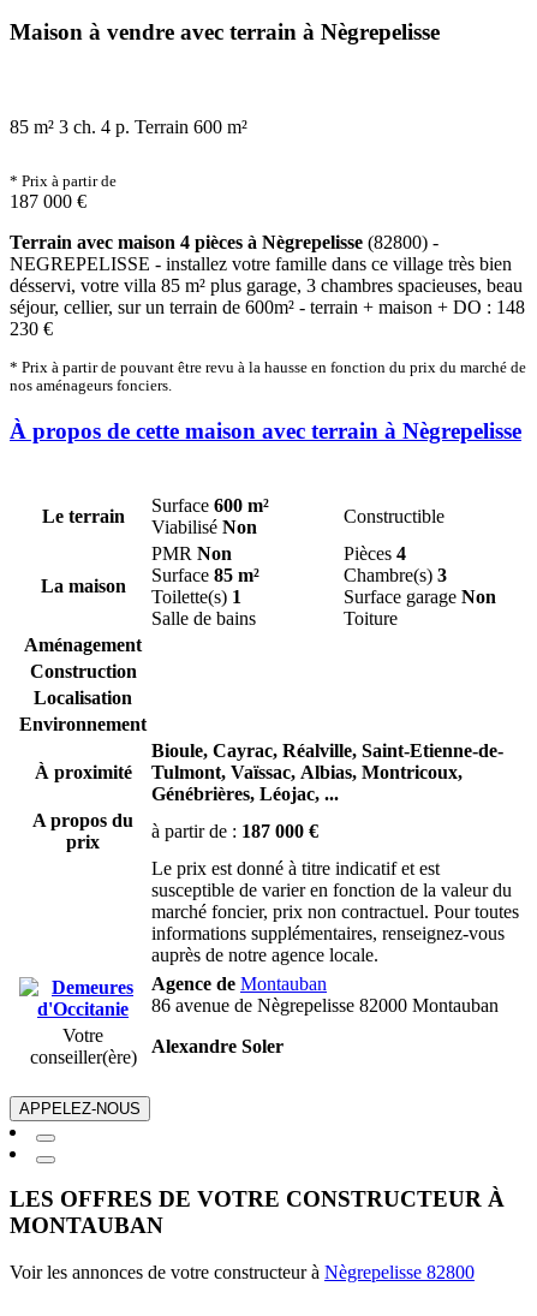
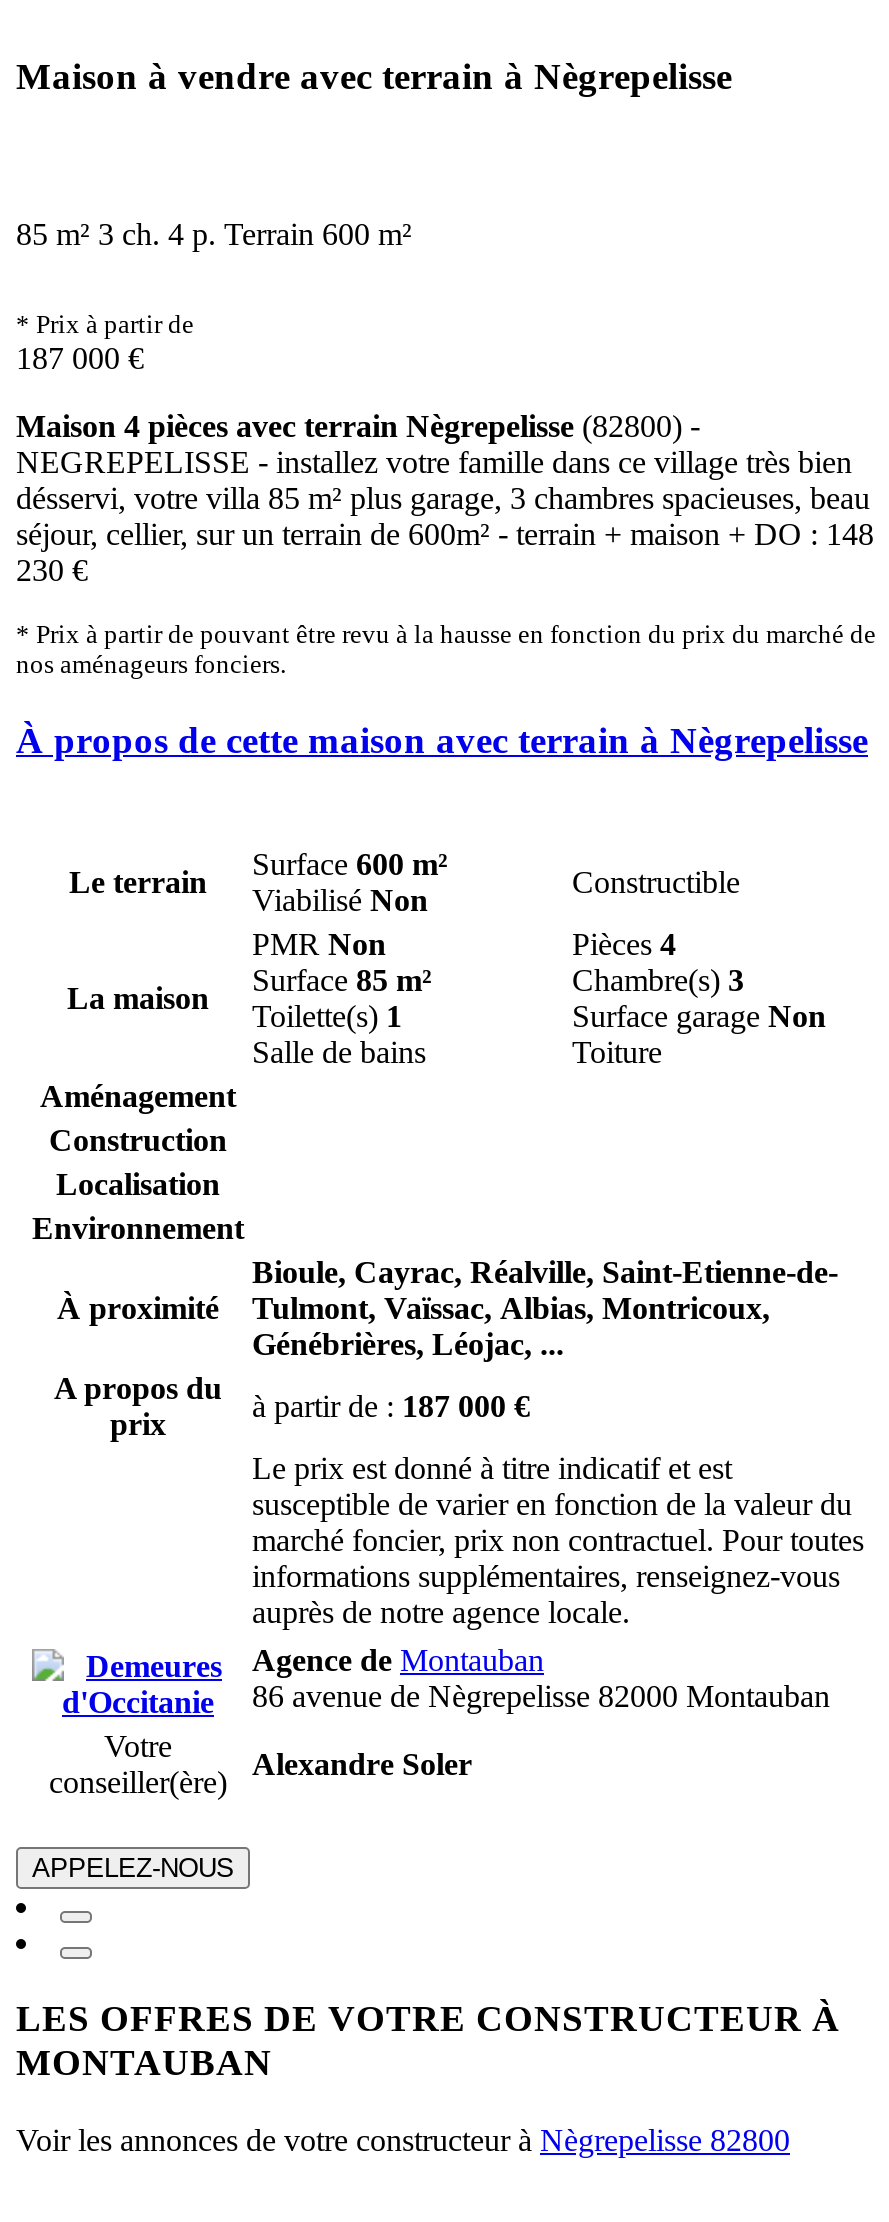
[10,232,438,253] Terrain avec maison 4 pièces à Nègrepelisse (82800) - -> [16,409,700,443] Maison 4 pièces avec terrain Nègrepelisse (82800) -

